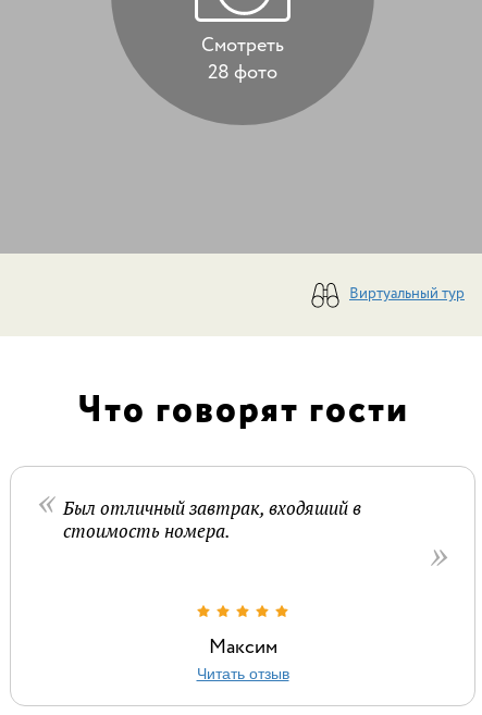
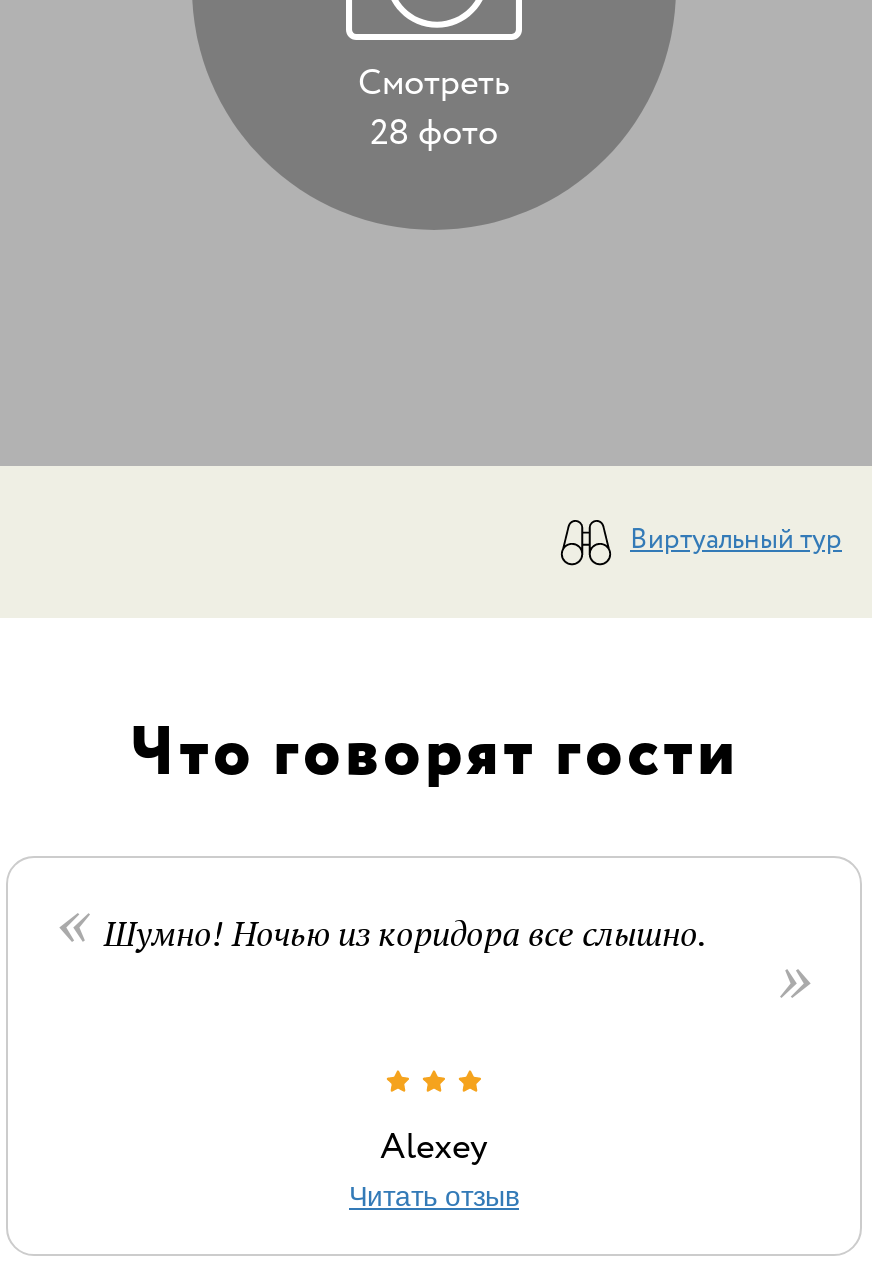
[63,497,361,543] Был отличный завтрак, входяший в | стоимость номера. -> [104,913,708,957] Шумно! Ночью из коридора все слышно.
[208,638,277,658] Максим -> [380,1131,488,1167] Alexey

